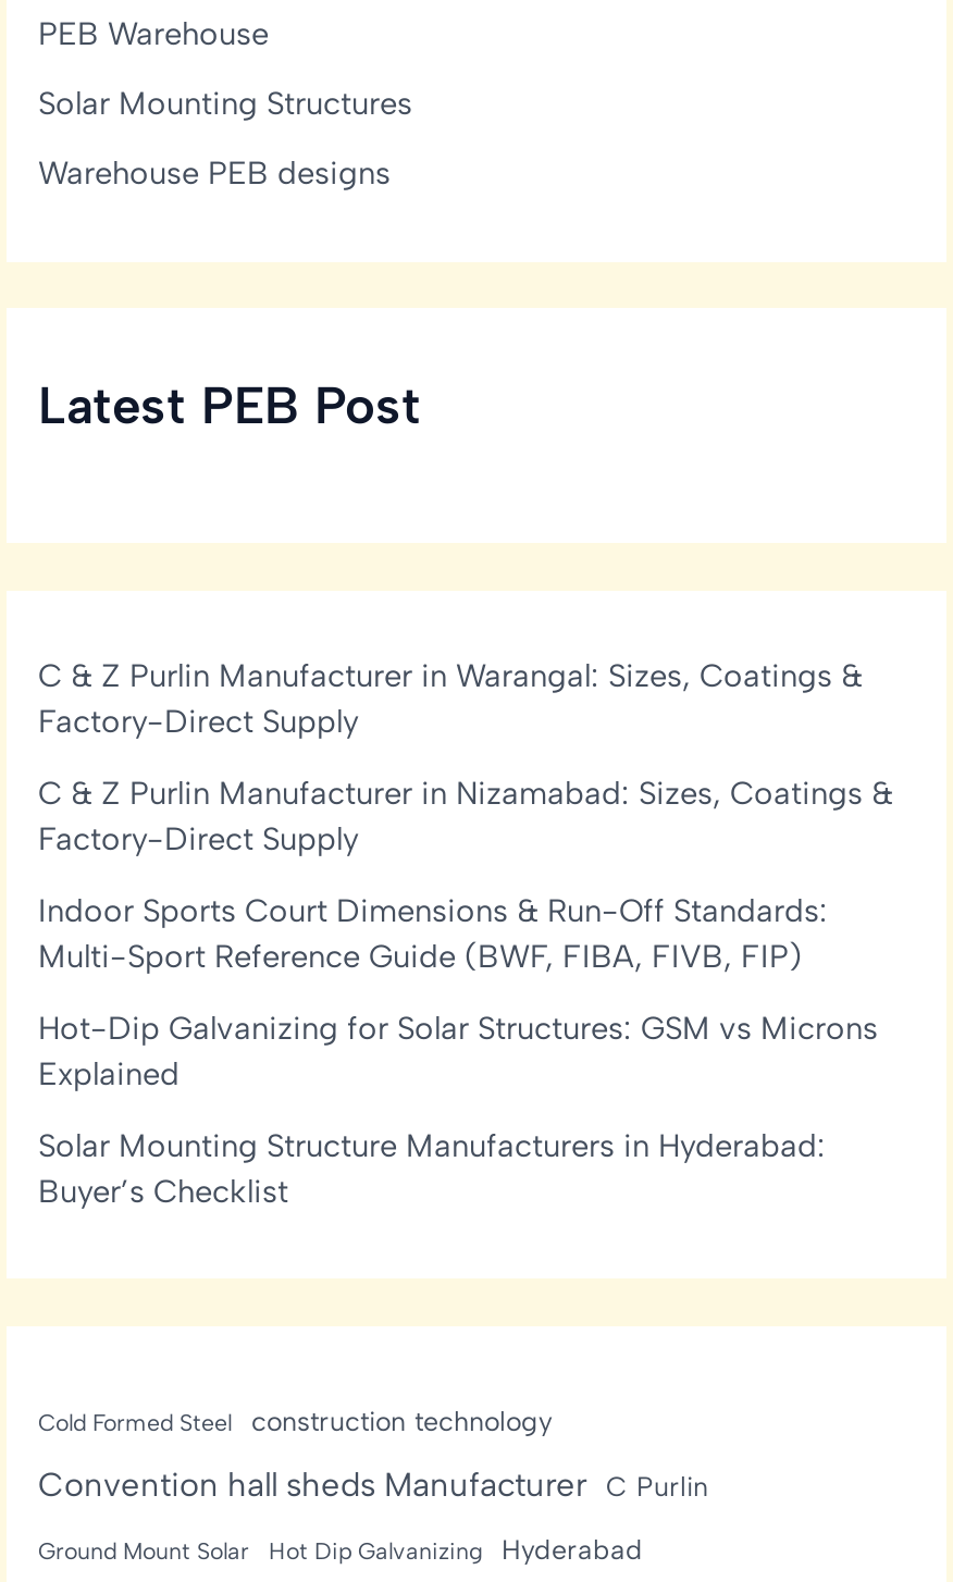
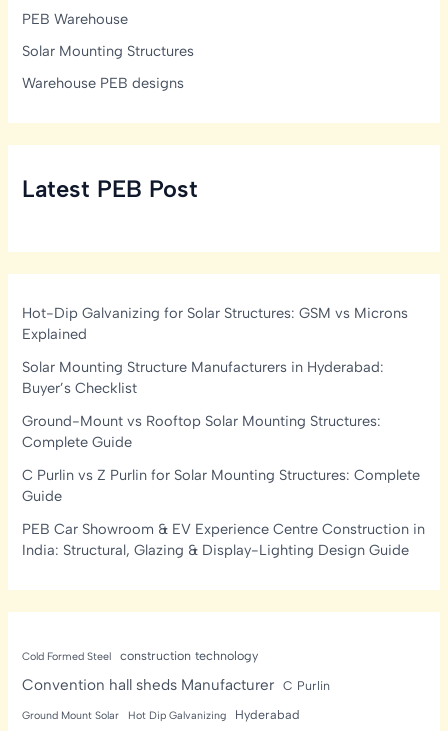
[38,655,893,975] C & Z Purlin Manufacturer in Warangal: Sizes, Coatings & | Factory-Direct Supply | C & Z Purlin Manufacturer in Nizamabad: Sizes, Coatings & | Factory-Direct Supply | Indoor Sports Court Dimensions & Run-Off Standards: | Multi-Sport Reference Guide (BWF, FIBA, FIVB, FIP) -> none
moved [38,1008,878,1210] -> [22,304,408,397]: Hot-Dip Galvanizing for Solar Structures: GSM vs Microns | Explained | Solar Mounting Structure Manufacturers in Hyderabad: | Buyer’s Checklist
none -> [22,412,425,559] Ground-Mount vs Rooftop Solar Mounting Structures: | Complete Guide | C Purlin vs Z Purlin for Solar Mounting Structures: Complete | Guide | PEB Car Showroom & EV Experience Centre Construction in | India: Structural, Glazing & Display-Lighting Design Guide

